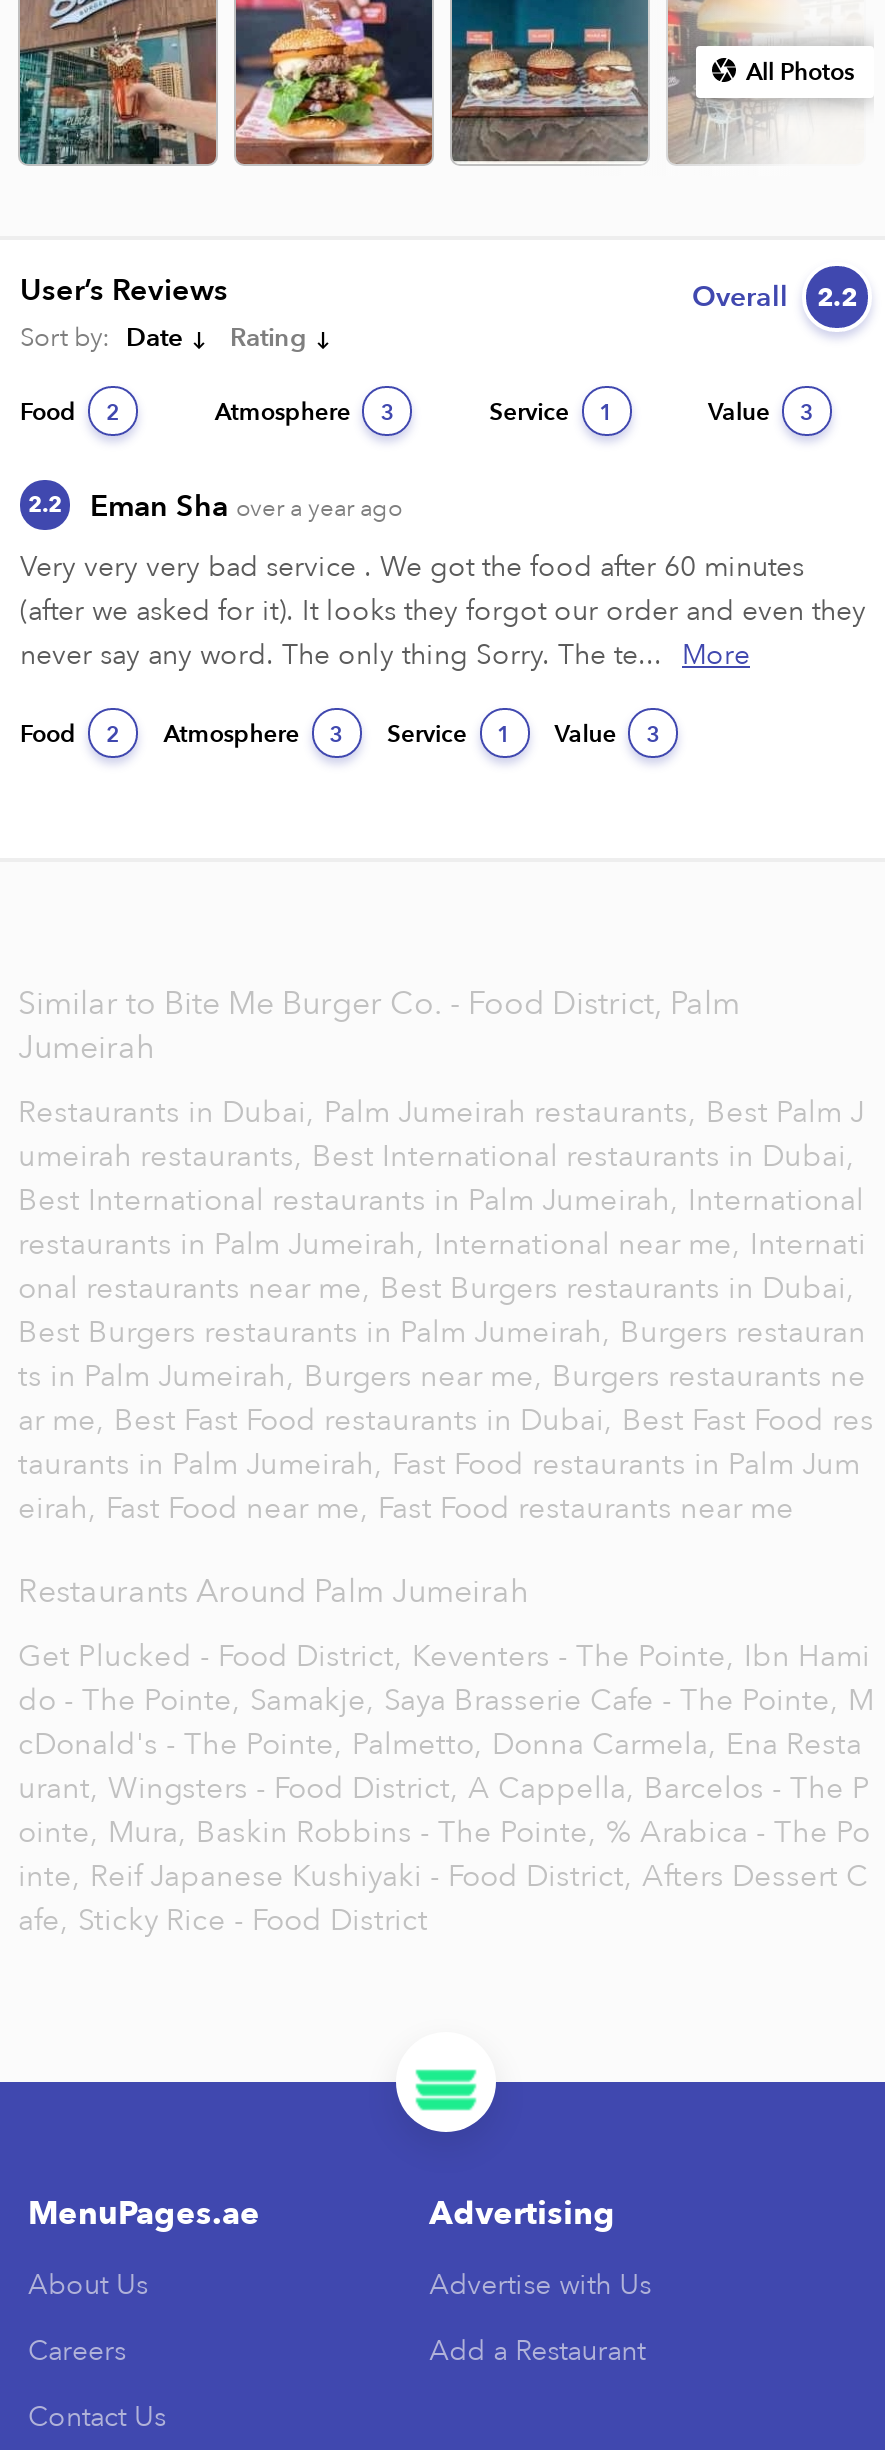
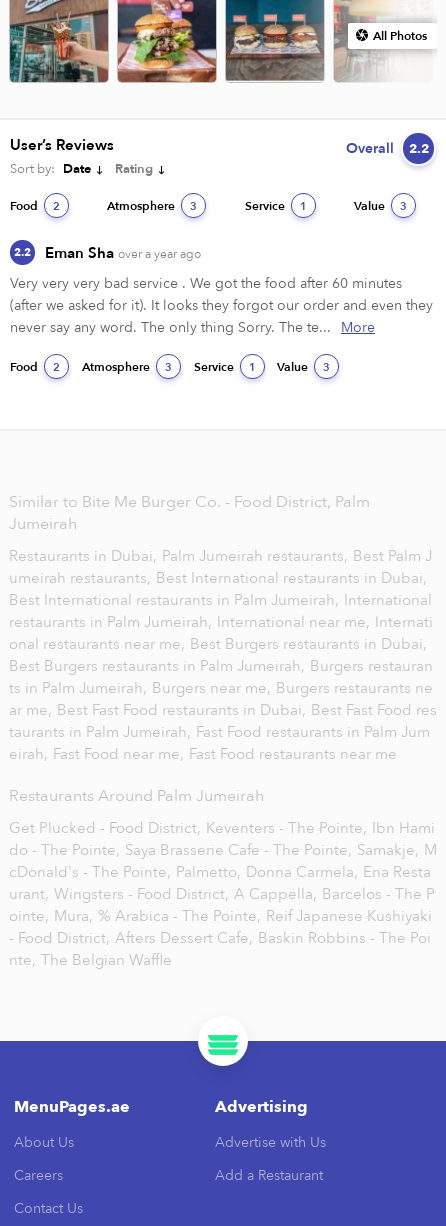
[18,1680,874,1720] do - The Pointe, Samakje, Saya Brasserie Cafe - The Pointe, M -> [9,840,437,860] do - The Pointe, Saya Brasserie Cafe - The Pointe, Samakje, M
[18,1812,870,1940] ointe, Mura, Baskin Robbins - The Pointe, % Arabica - The Po | inte, Reif Japanese Kushiyaki - Food District, Afters Dessert C | afe, Sticky Rice - Food District -> [9,906,432,970] ointe, Mura, % Arabica - The Pointe, Reif Japanese Kushiyaki | - Food District, Afters Dessert Cafe, Baskin Robbins - The Poi | nte, The Belgian Waffle

